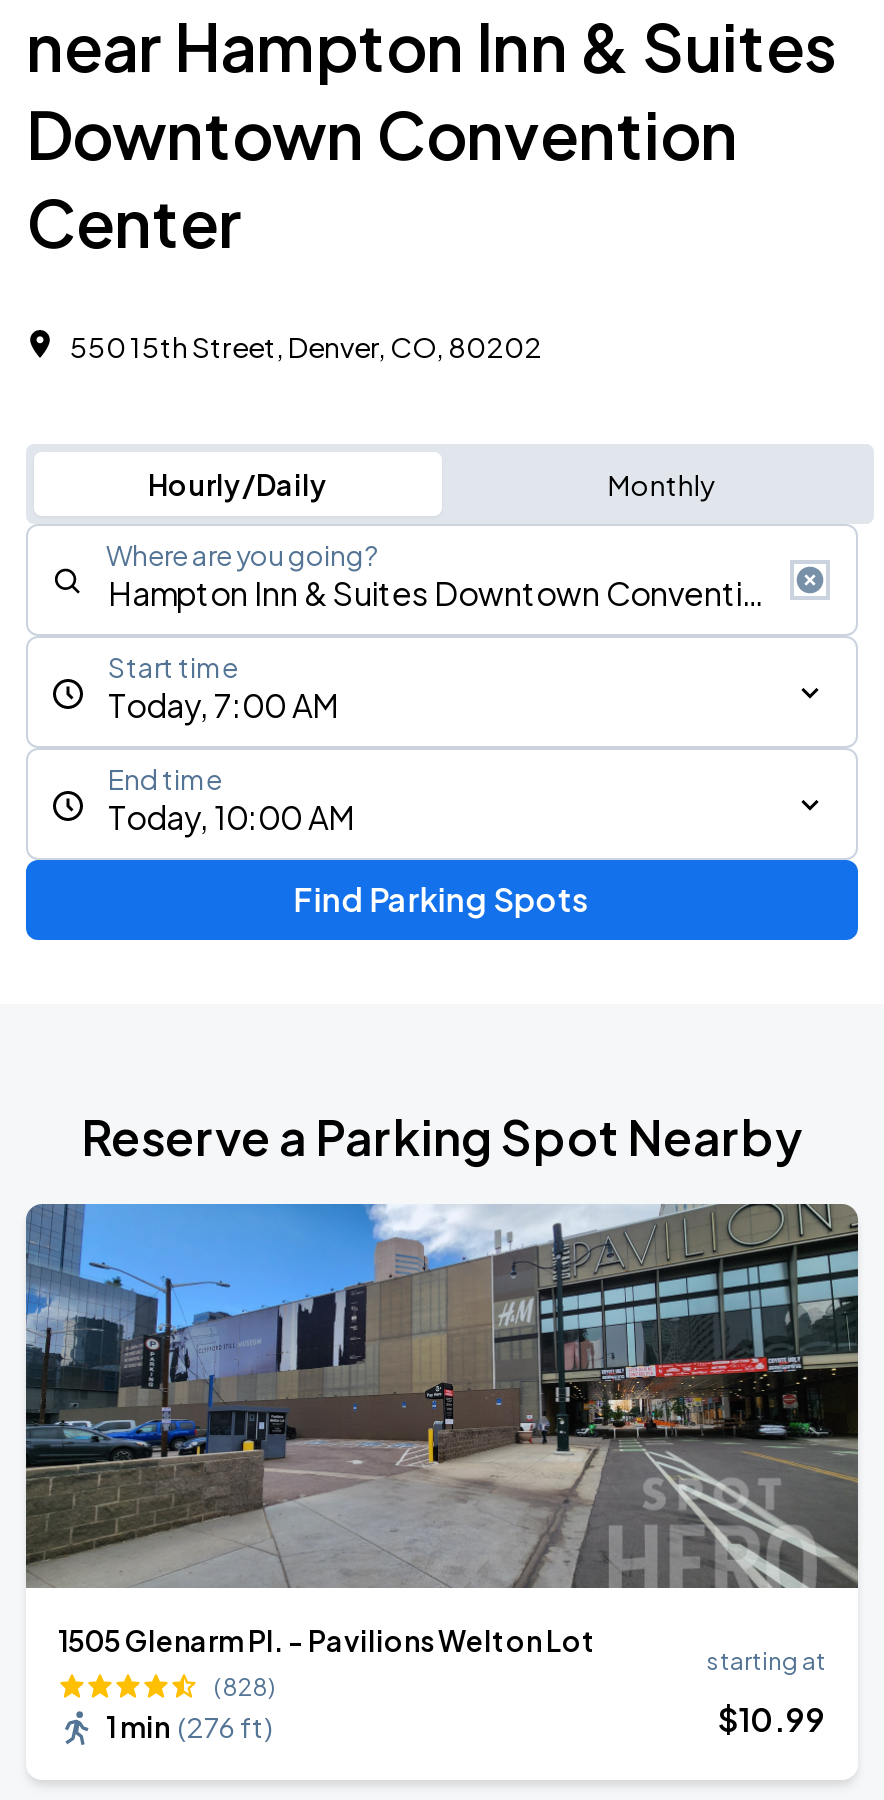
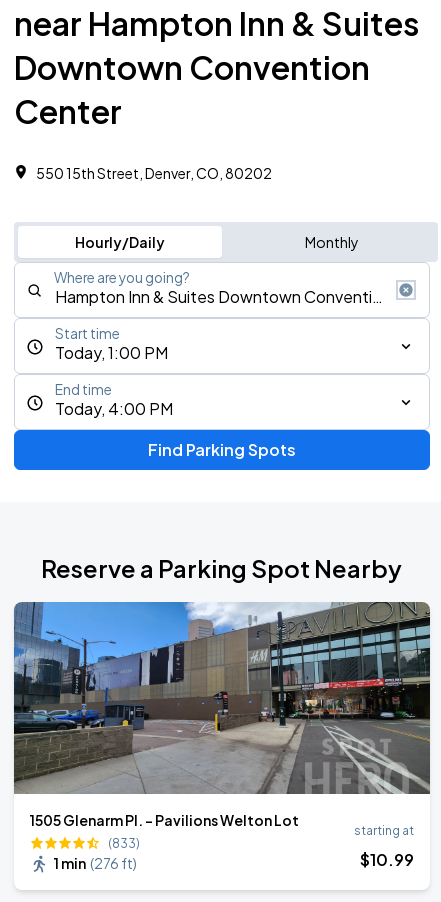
[108,684,338,726] Today, 7:00 AM -> [55,342,168,363] Today, 1:00 PM
[108,796,354,838] Today, 10:00 AM -> [55,398,173,419] Today, 4:00 PM
[214,1672,276,1702] (828) -> [108,836,140,851] (833)

